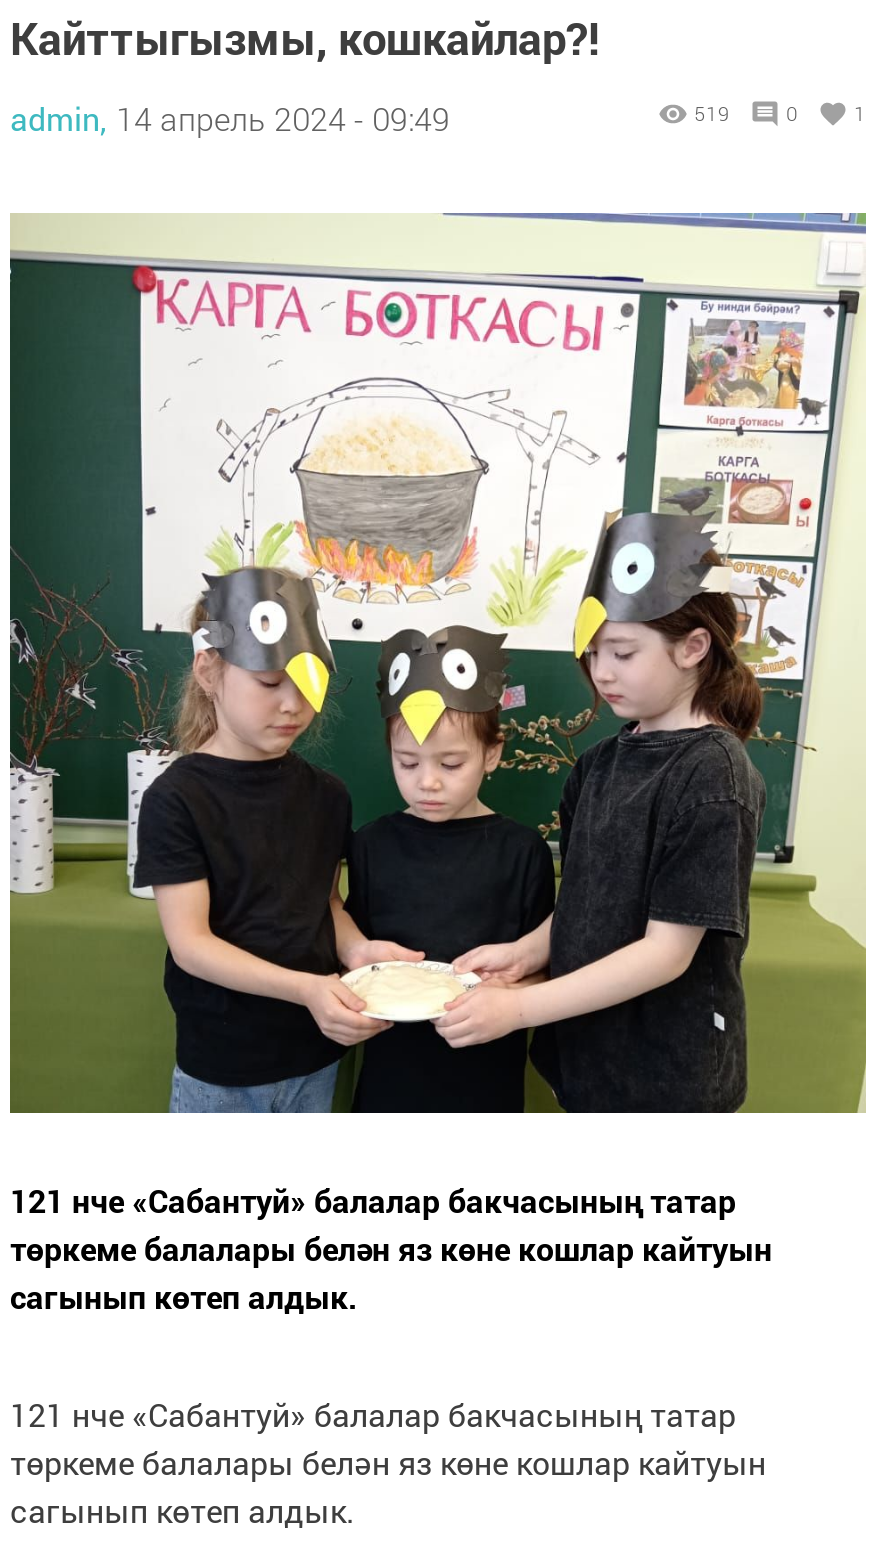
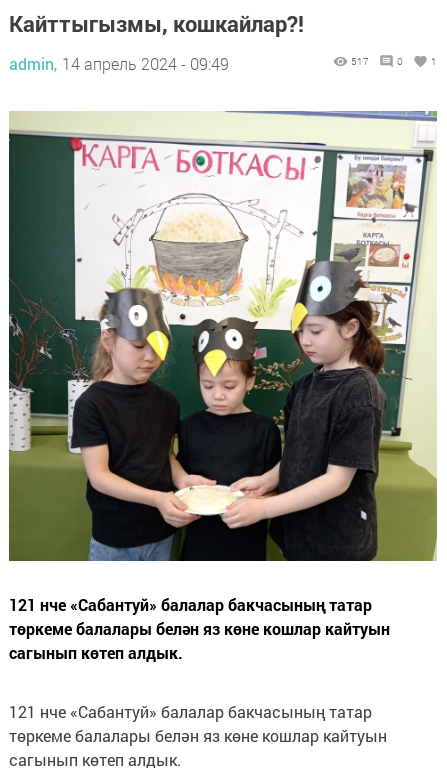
[694,100,730,126] 519 -> [351,55,369,68] 517

